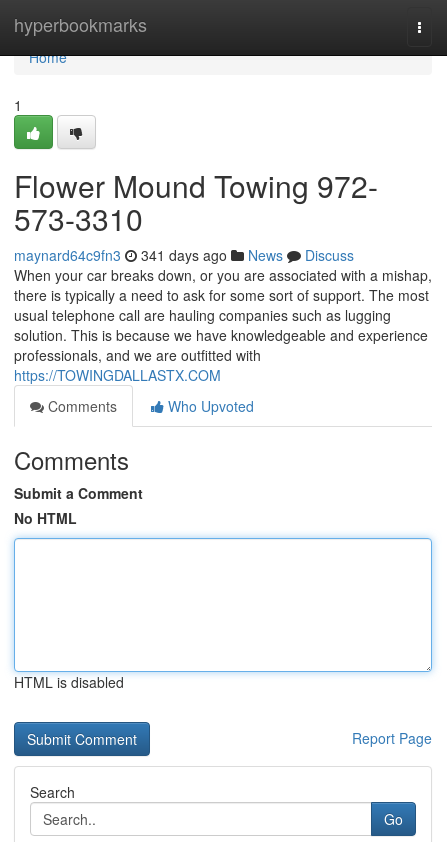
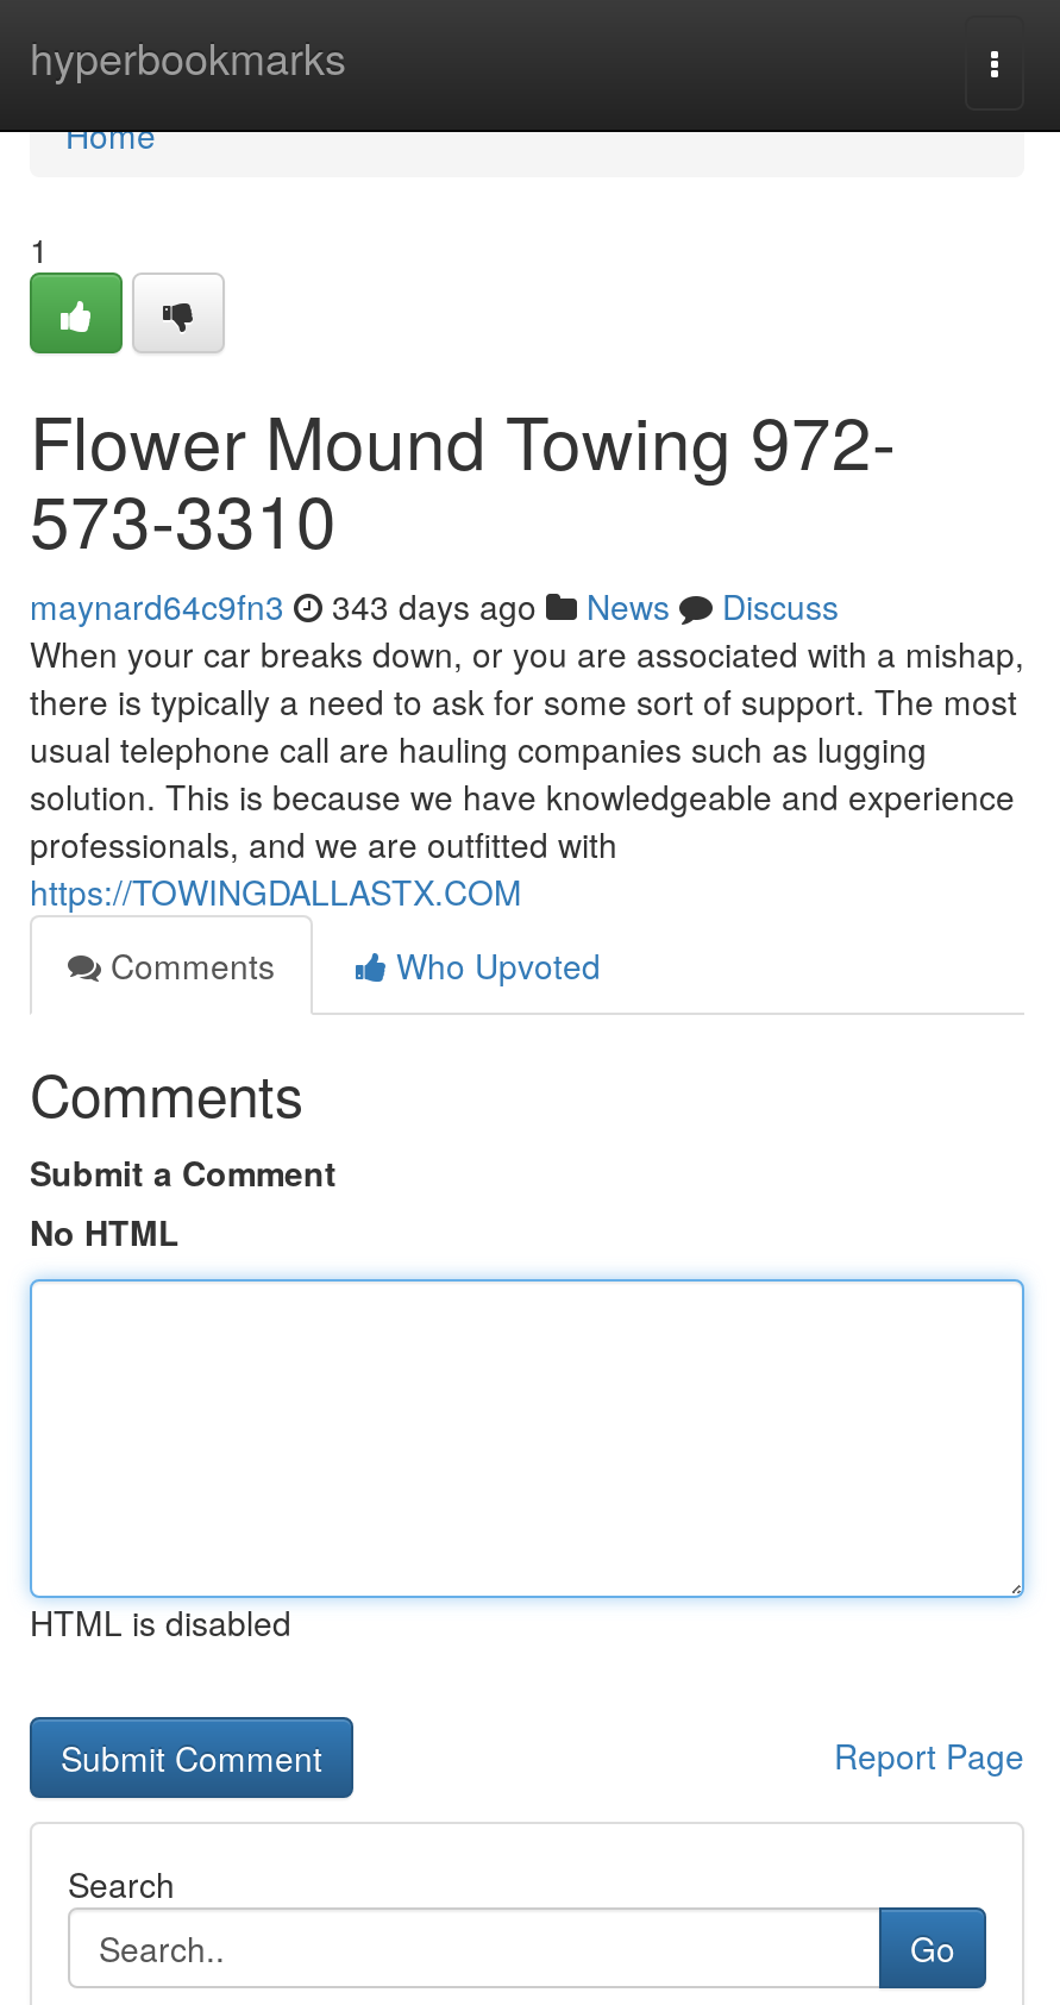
[14,245,354,265] maynard64c9fn3 341 days ago News Discuss -> [30,582,839,629] maynard64c9fn3 343 days ago News Discuss

